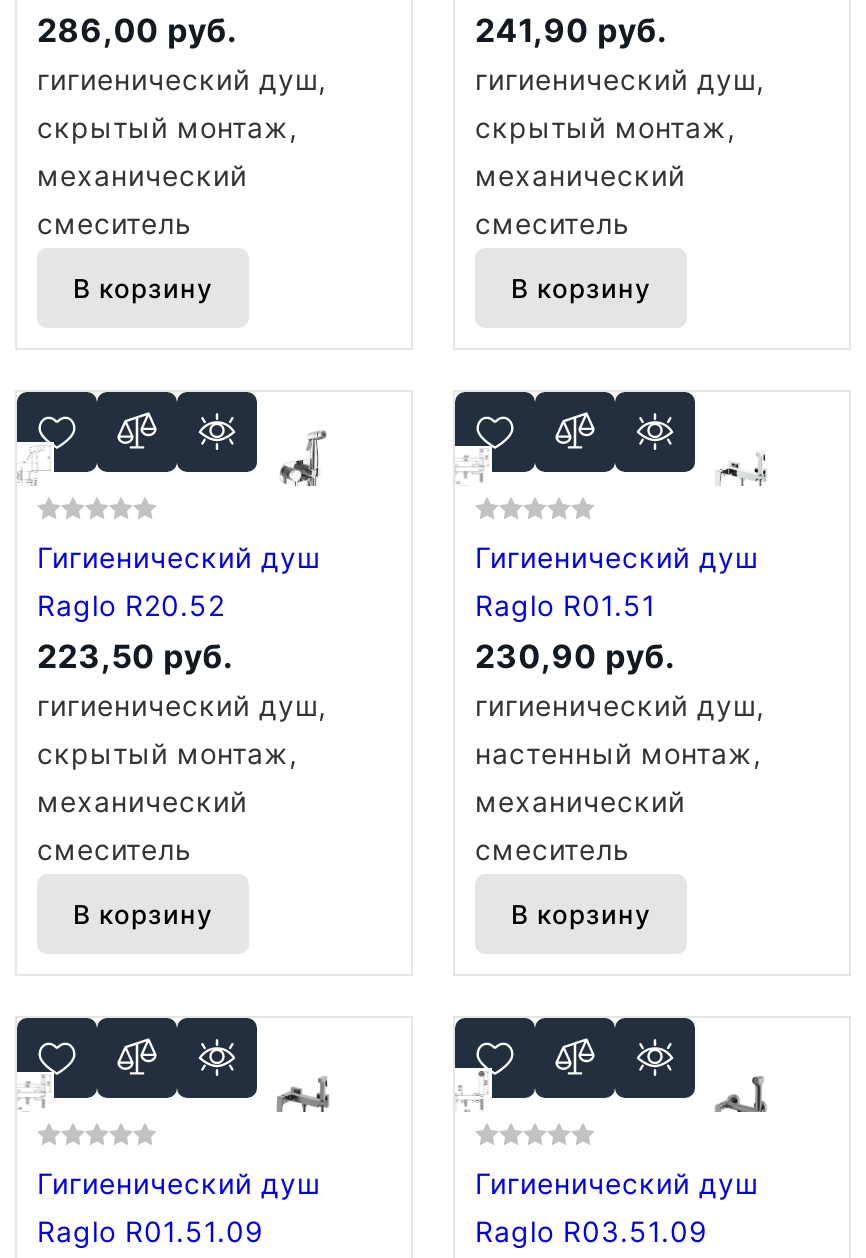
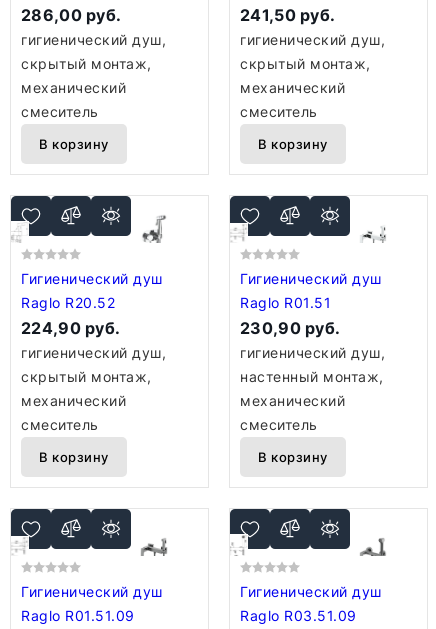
[475,10,668,50] 241,90 руб. -> [240,5,335,25] 241,50 руб.
[37,636,234,676] 223,50 руб. -> [21,318,120,338] 224,90 руб.

